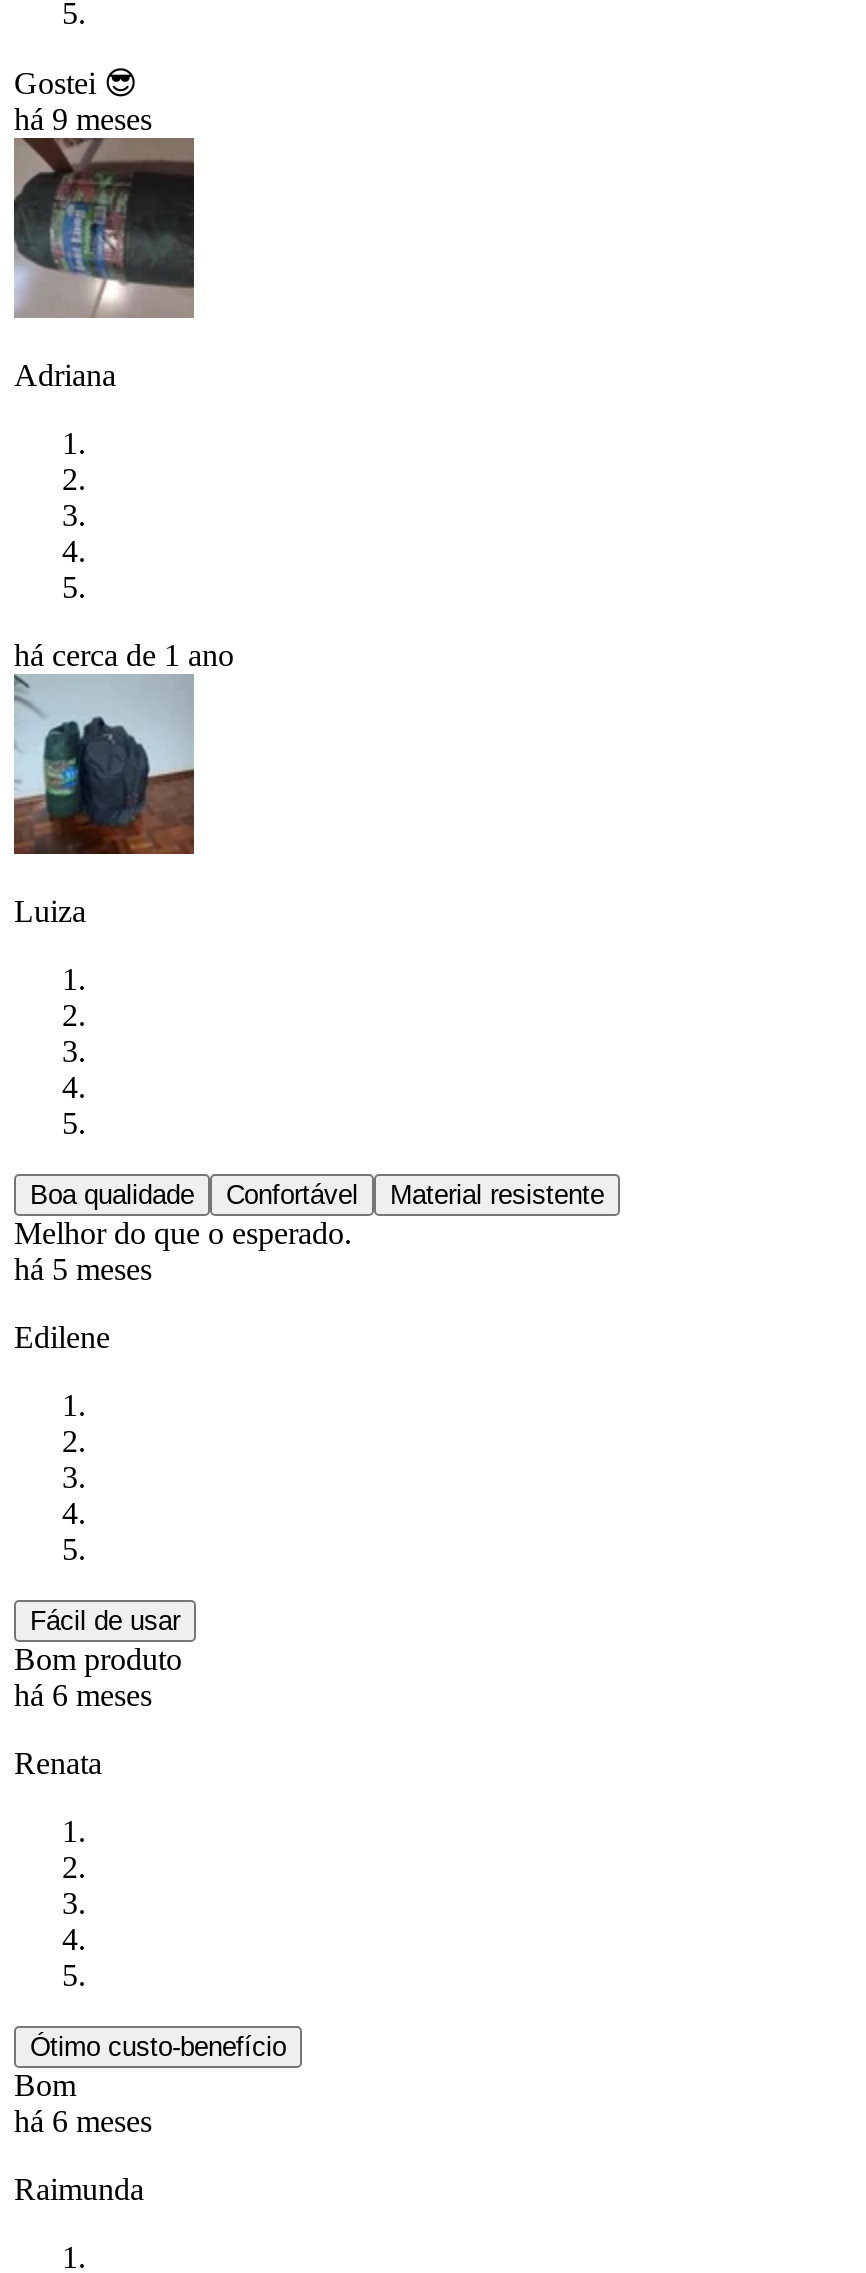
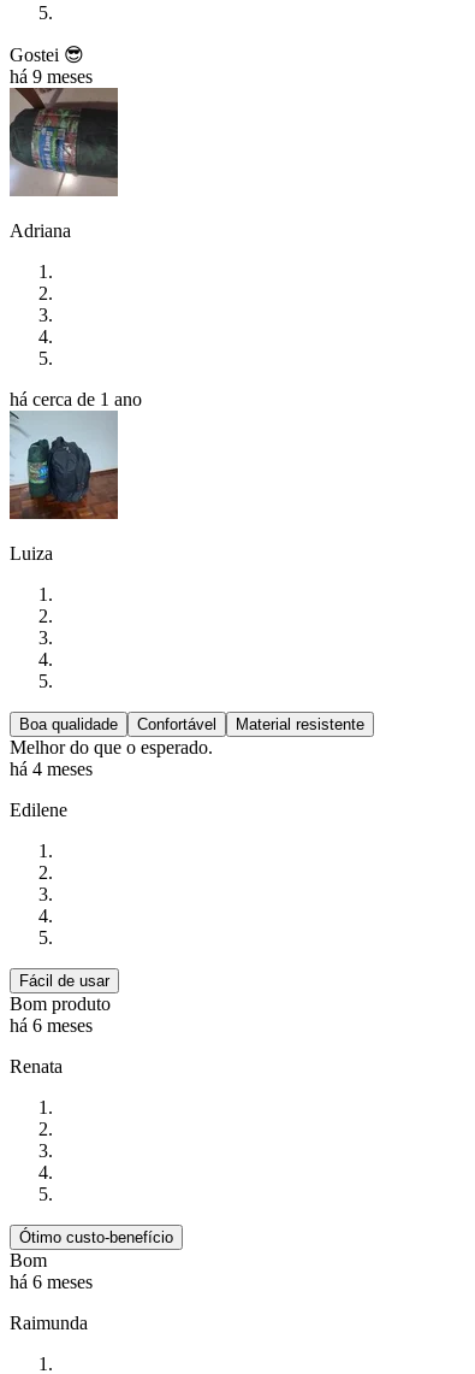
[14,1252,152,1286] há 5 meses -> [10,759,93,779] há 4 meses

